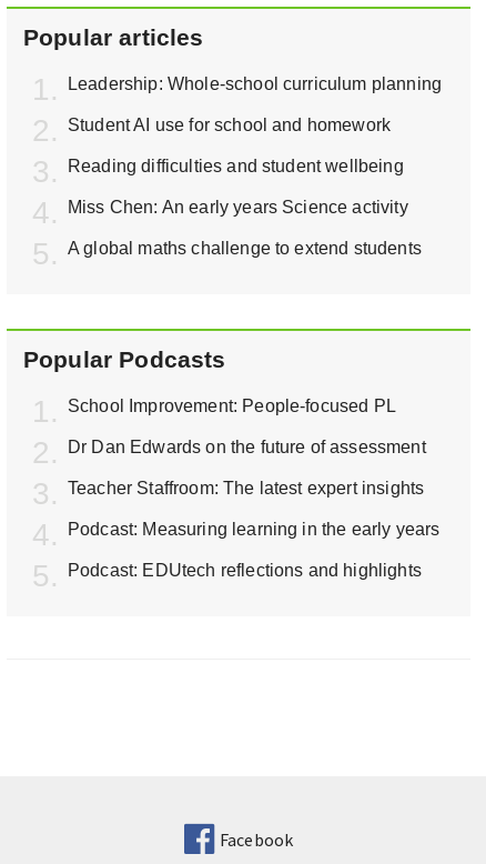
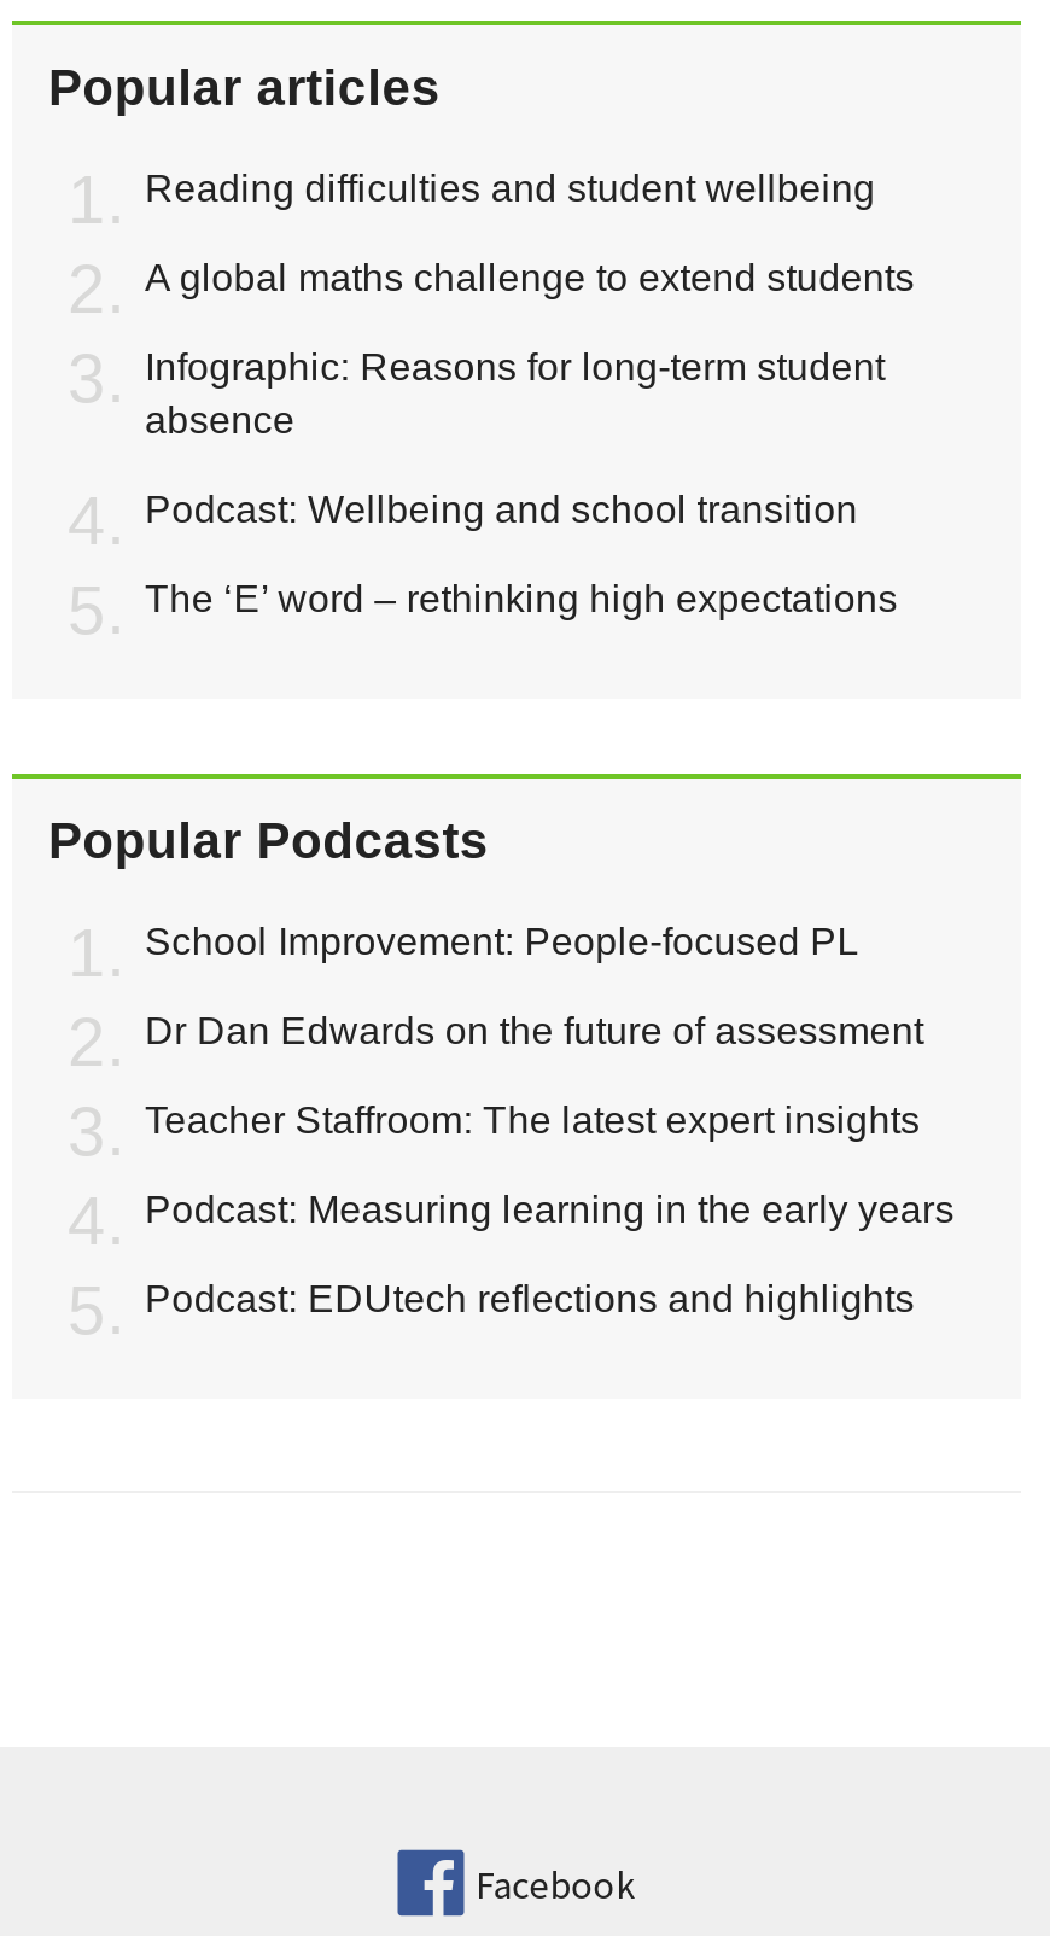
[68,75,442,134] Leadership: Whole-school curriculum planning | Student AI use for school and homework -> none
moved [68,157,404,176] -> [145,168,875,209]: Reading difficulties and student wellbeing
[68,198,408,217] Miss Chen: An early years Science activity -> none
moved [68,239,422,258] -> [145,257,915,298]: A global maths challenge to extend students
none -> [145,347,898,619] Infographic: Reasons for long-term student | absence | Podcast: Wellbeing and school transition | The ‘E’ word – rethinking high expectations

